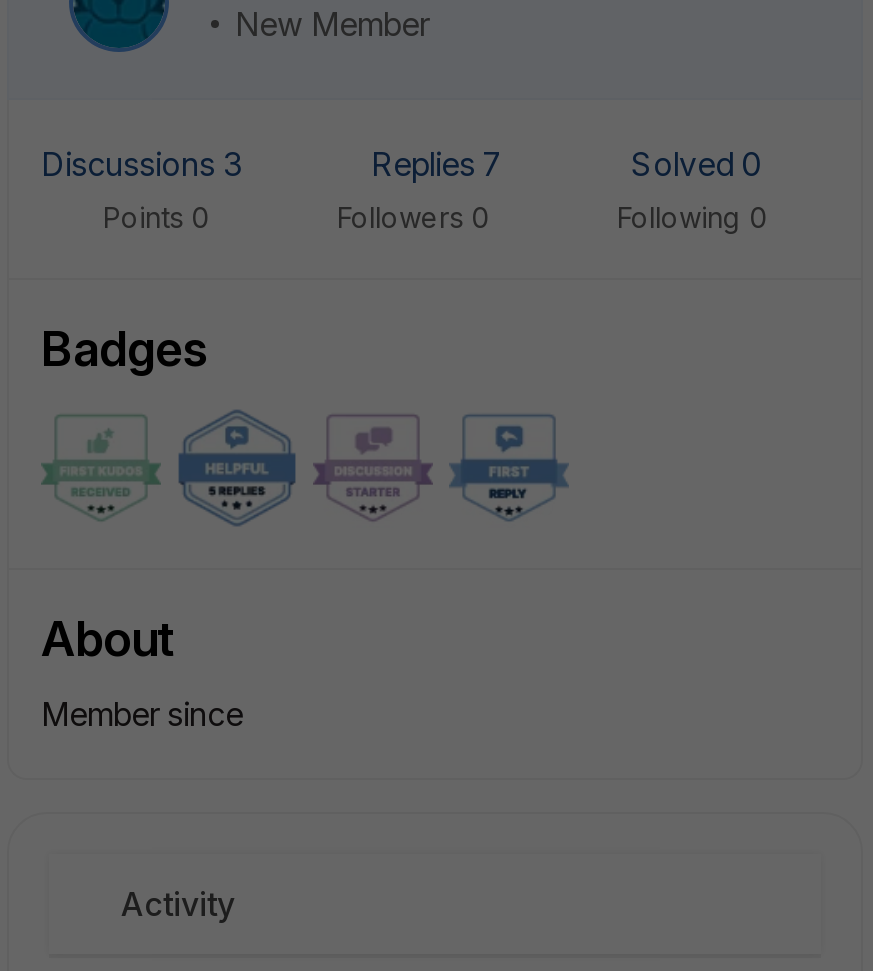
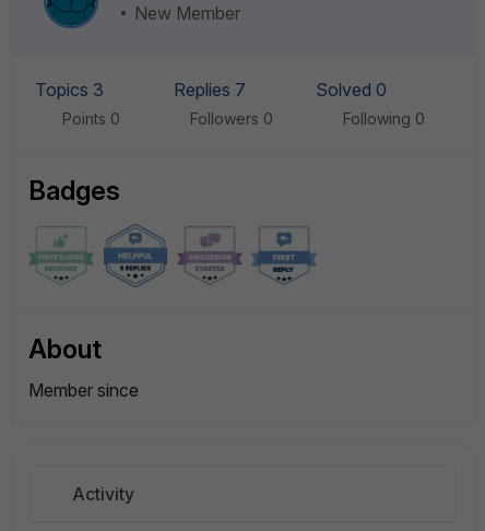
[41,144,251,184] Discussions 3 -> [35,79,108,101] Topics 3

